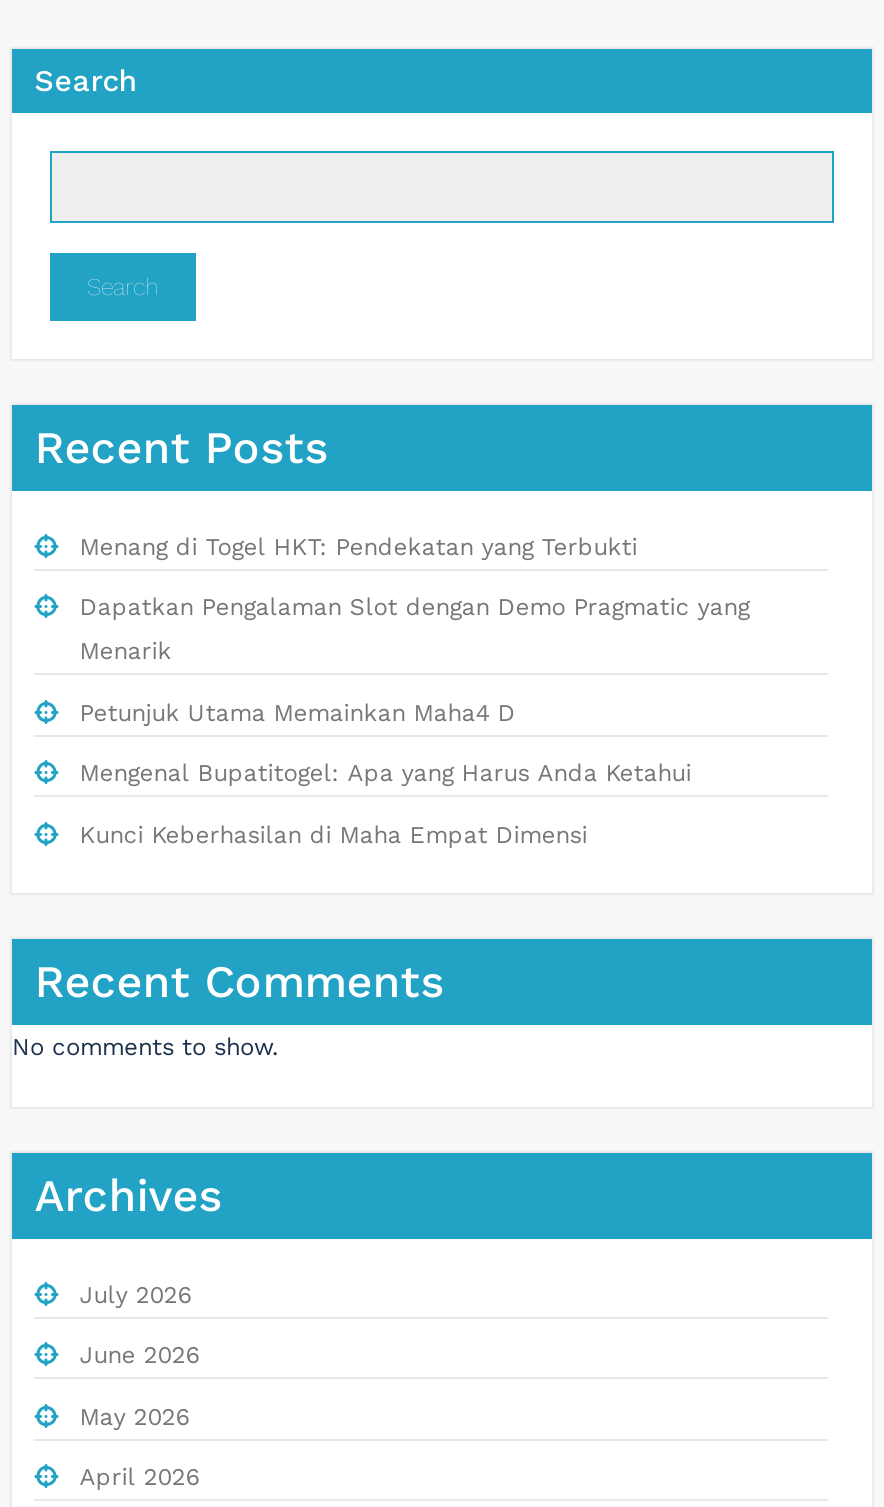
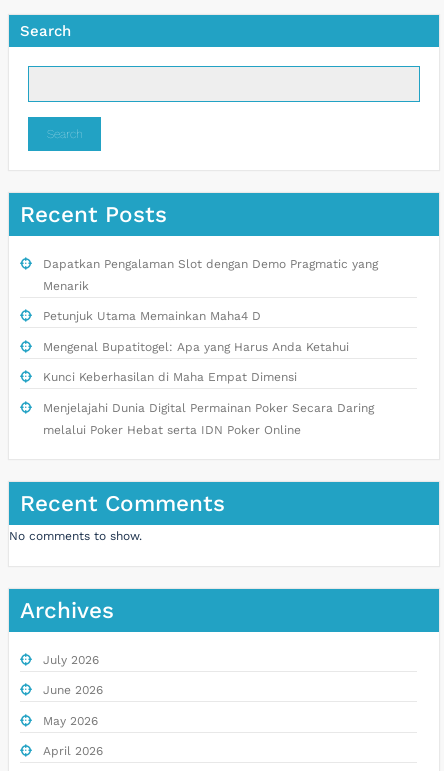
[80,532,638,560] Menang di Togel HKT: Pendekatan yang Terbukti -> none
moved [80,593,750,848] -> [43,257,378,384]: Dapatkan Pengalaman Slot dengan Demo Pragmatic yang | Menarik | Petunjuk Utama Memainkan Maha4 D | Mengenal Bupatitogel: Apa yang Harus Anda Ketahui | Kunci Keberhasilan di Maha Empat Dimensi
none -> [43,401,374,437] Menjelajahi Dunia Digital Permainan Poker Secara Daring | melalui Poker Hebat serta IDN Poker Online

